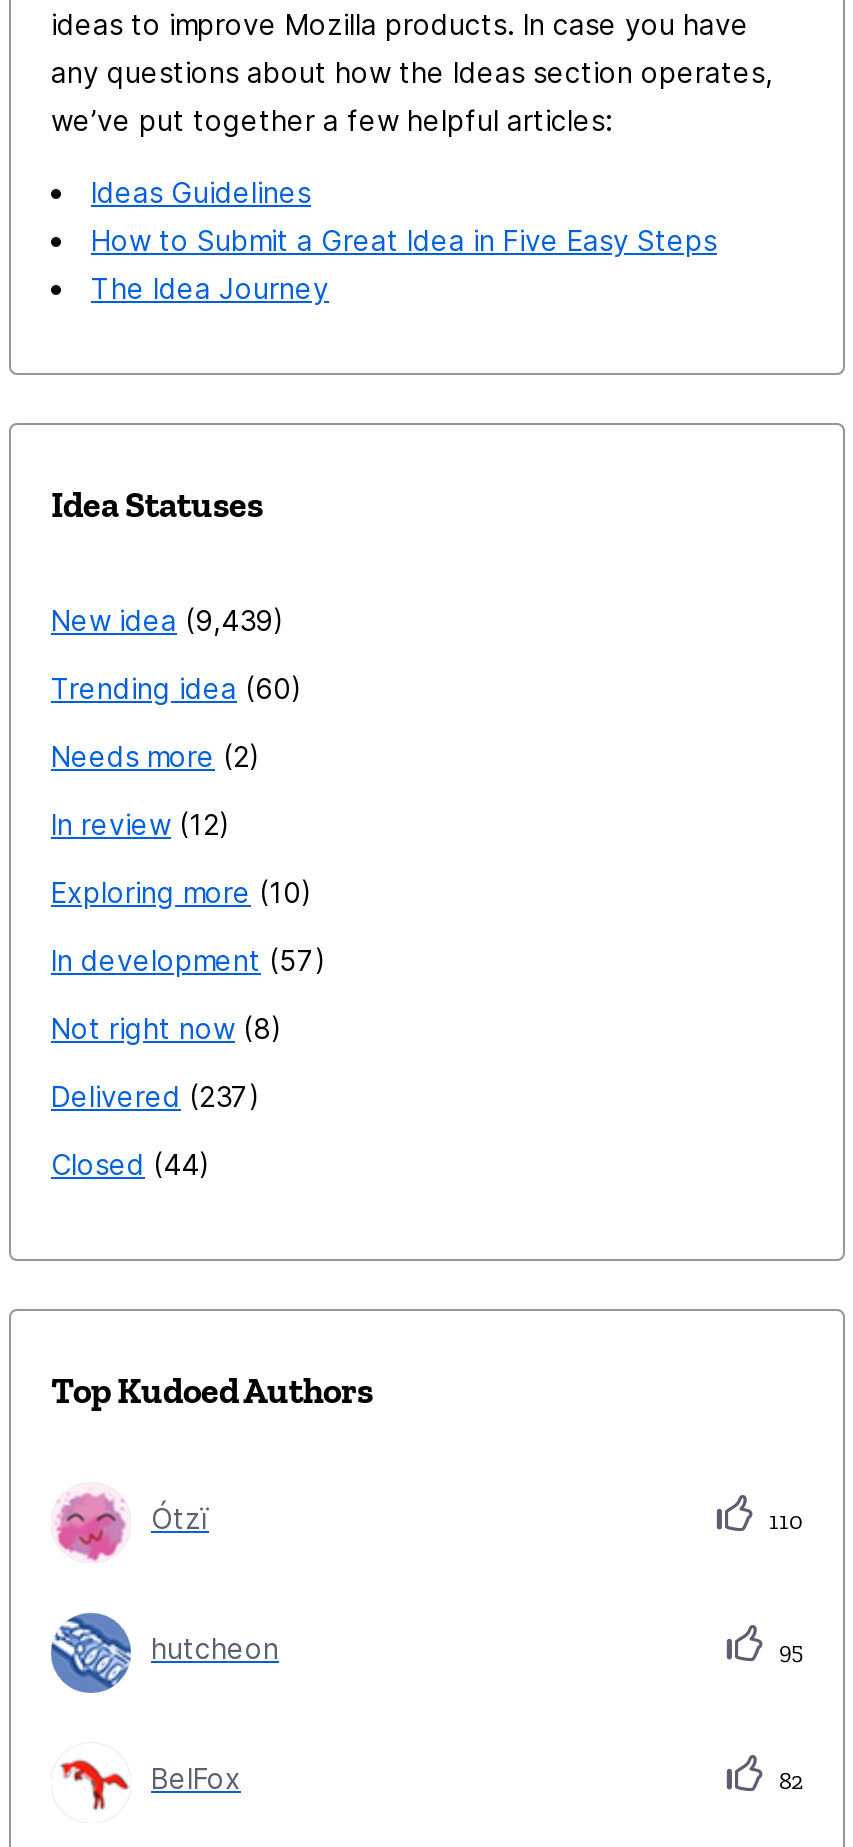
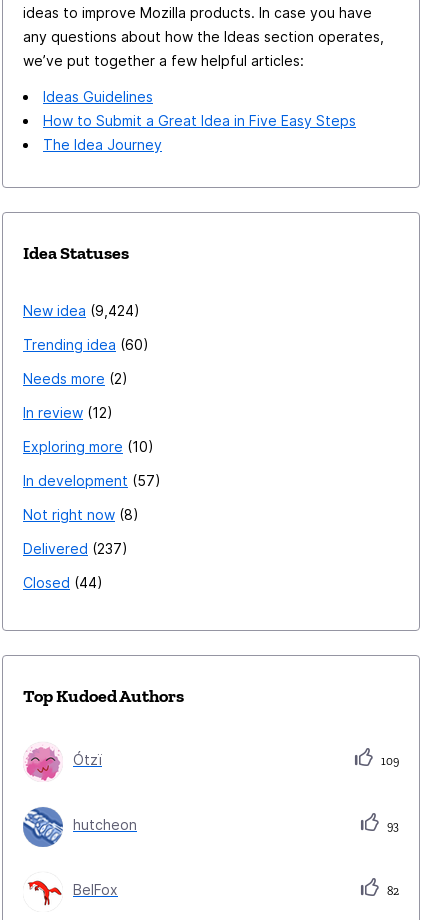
[51,604,273,638] New idea 9,439 -> [23,302,134,319] New idea 9,424
[763,1508,803,1536] 110 -> [378,754,399,768] 109
[773,1638,803,1666] 95 -> [384,819,399,833] 93

